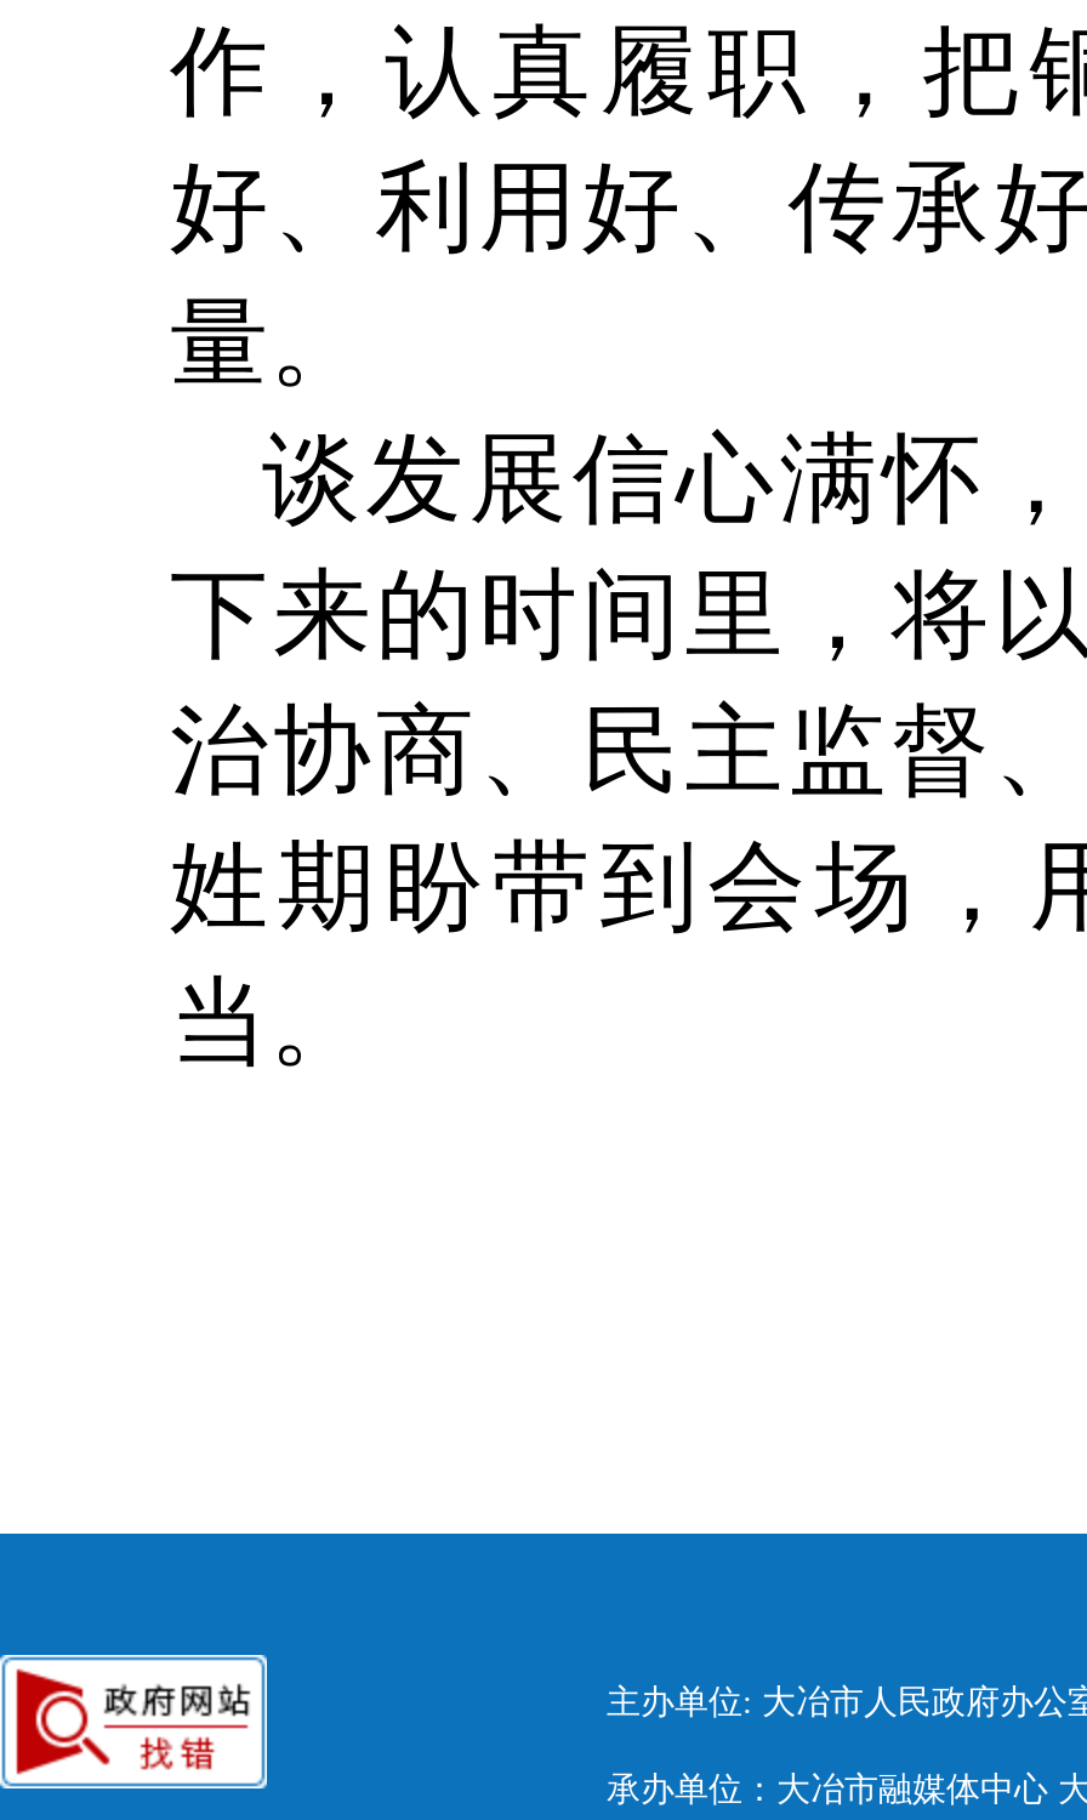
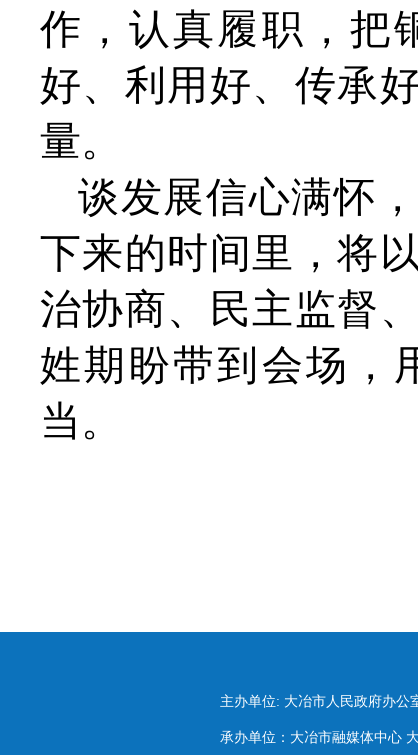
[7,1653,269,1791] [image] -> none

